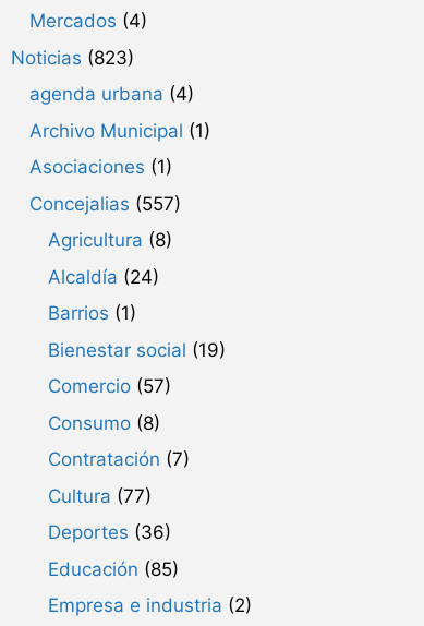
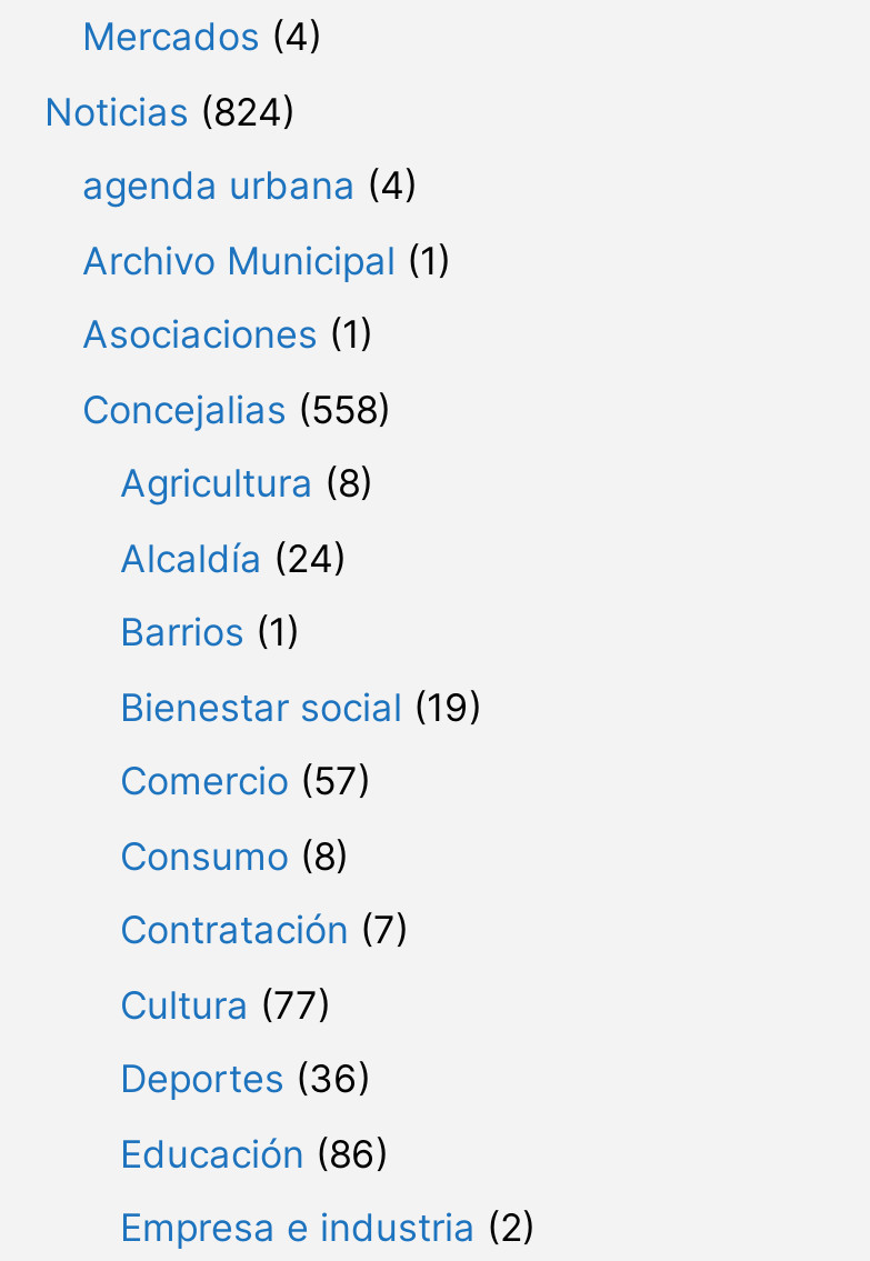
[11,47,134,68] Noticias (823) -> [44,89,296,134] Noticias (824)
[29,193,181,215] Concejalias (557) -> [82,387,391,432] Concejalias (558)
[48,558,179,580] Educación (85) -> [120,1131,389,1176] Educación (86)

